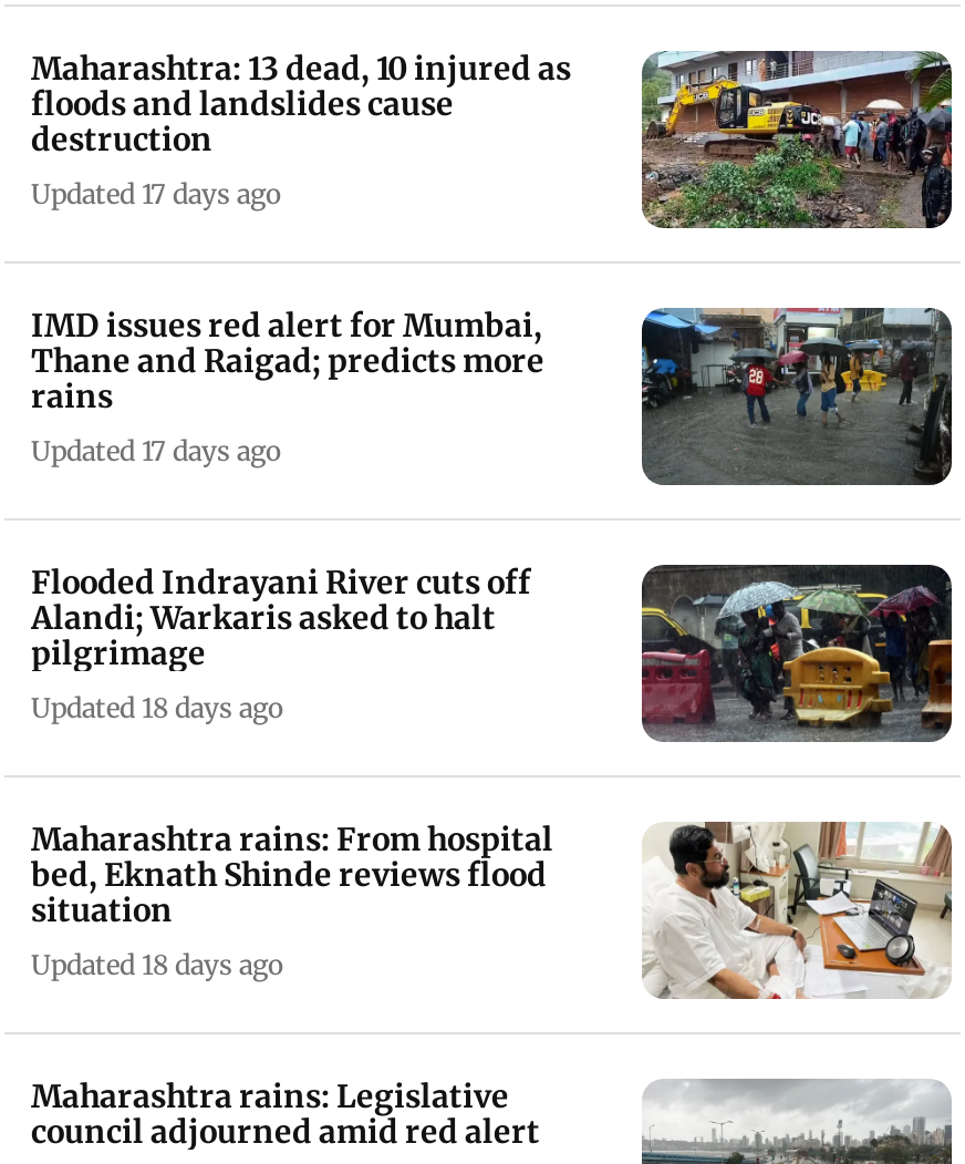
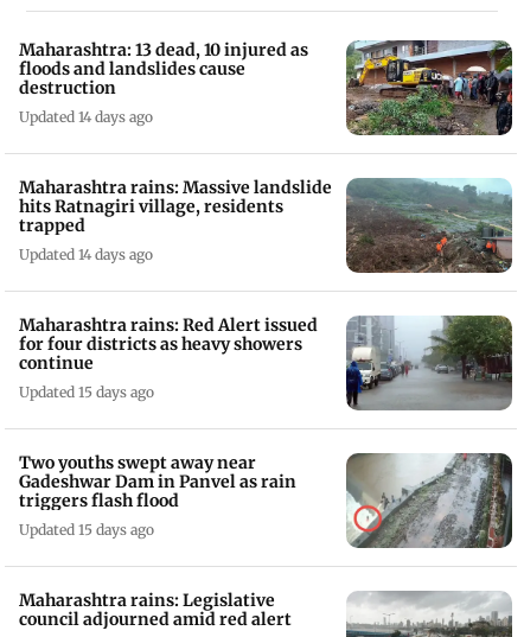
[31,176,281,209] Updated 17 days ago -> [19,108,153,126] Updated 14 days ago
[31,305,544,466] IMD issues red alert for Mumbai, | Thane and Raigad; predicts more | rains | Updated 17 days ago -> [19,177,332,263] Maharashtra rains: Massive landslide | hits Ratnagiri village, residents | trapped | Updated 14 days ago
[642,305,954,486] [image] -> [346,178,513,274] [image]
[31,562,531,723] Flooded Indrayani River cuts off | Alandi; Warkaris asked to halt | pilgrimage | Updated 18 days ago -> [19,314,318,401] Maharashtra rains: Red Alert issued | for four districts as heavy showers | continue | Updated 15 days ago
[640,562,952,739] [image] -> [345,316,513,408] [image]
[31,818,553,980] Maharashtra rains: From hospital | bed, Eknath Shinde reviews flood | situation | Updated 18 days ago -> [19,452,296,539] Two youths swept away near | Gadeshwar Dam in Panvel as rain | triggers flash flood | Updated 15 days ago
[642,821,954,1000] [image] -> [345,452,513,548] [image]

